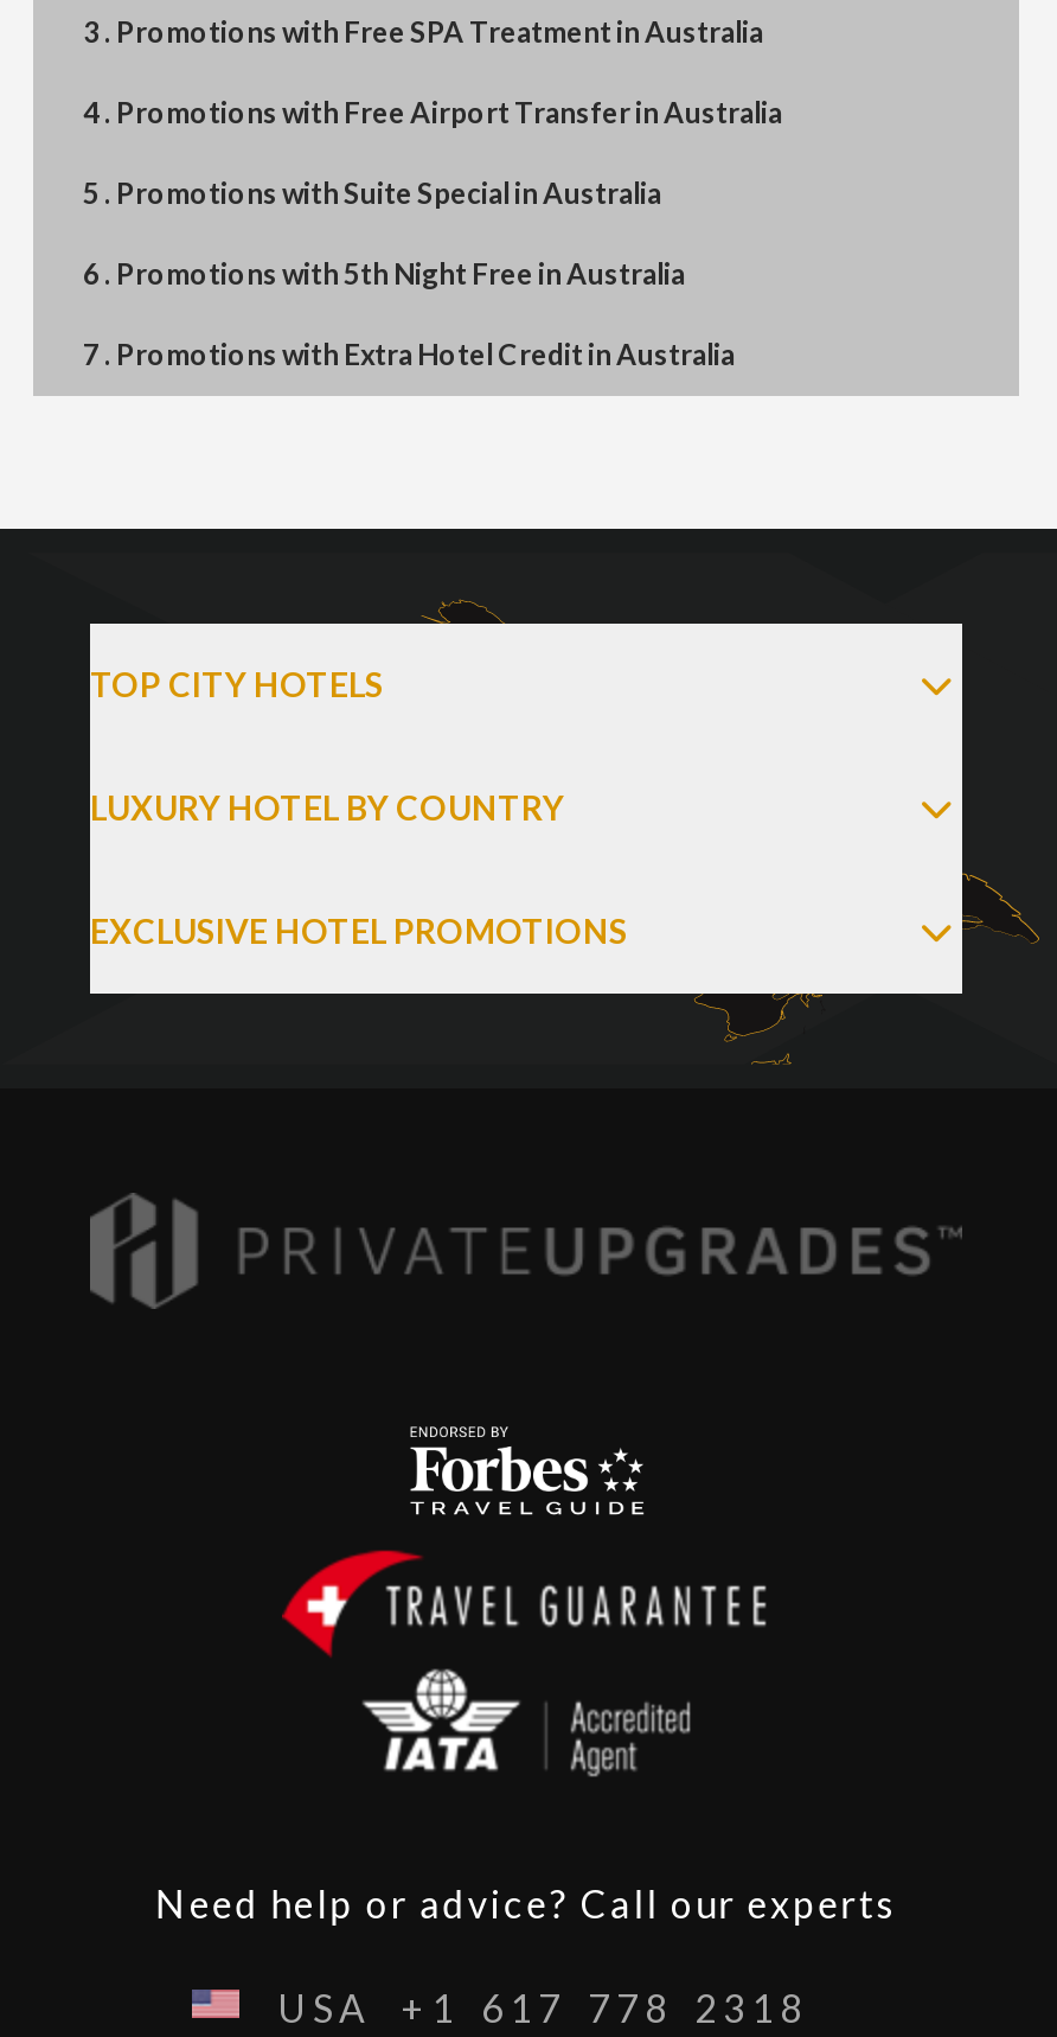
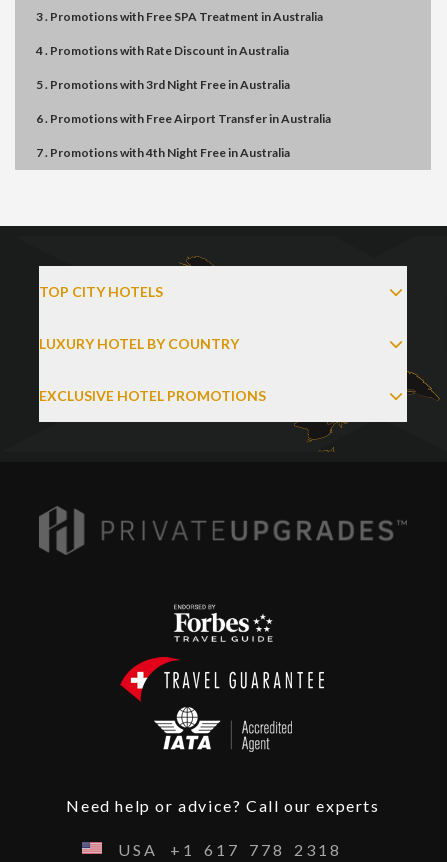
[83,95,782,130] 4 . Promotions with Free Airport TransferinAustralia -> [36,43,289,58] 4 . Promotions with Rate DiscountinAustralia
[83,175,661,211] 5 . Promotions withSuite Special inAustralia -> [36,77,290,92] 5 . Promotions with3rd Night Free inAustralia
[83,256,685,292] 6 . Promotions with 5th Night Free inAustralia -> [36,111,331,126] 6 . Promotions with Free Airport Transfer inAustralia
[83,337,735,372] 7 . Promotions with Extra Hotel Credit inAustralia -> [36,145,290,160] 7 . Promotions with 4th Night Free inAustralia

